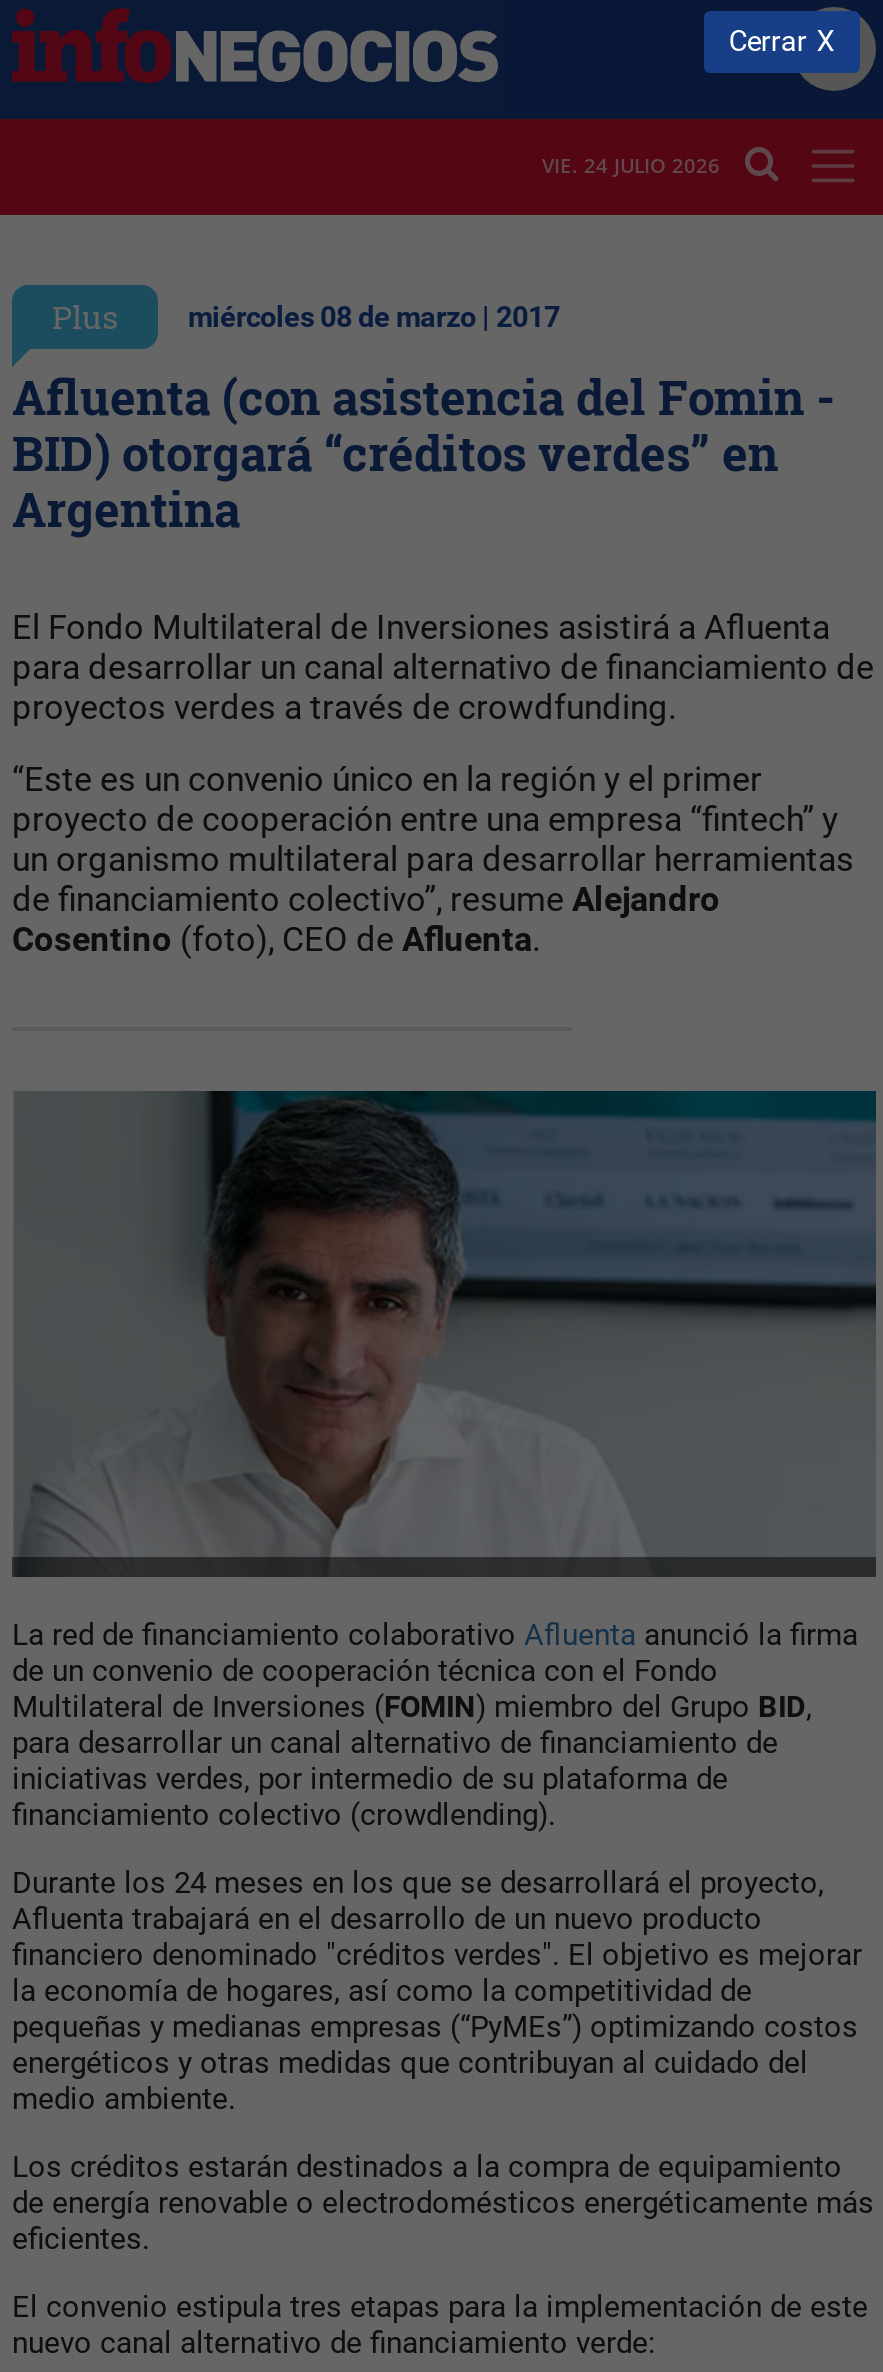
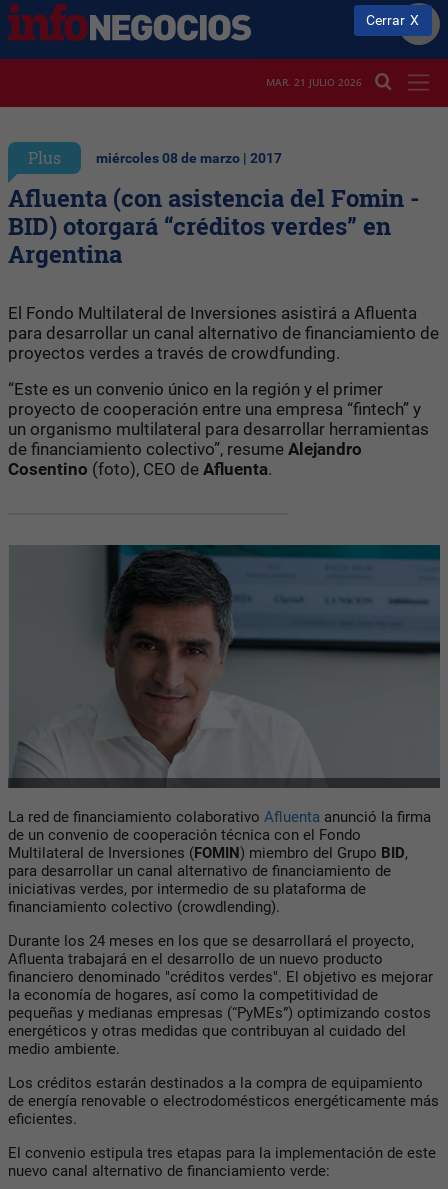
[542,152,720,180] VIE. 24 JULIO 2026 -> [266,75,362,89] MAR. 21 JULIO 2026

